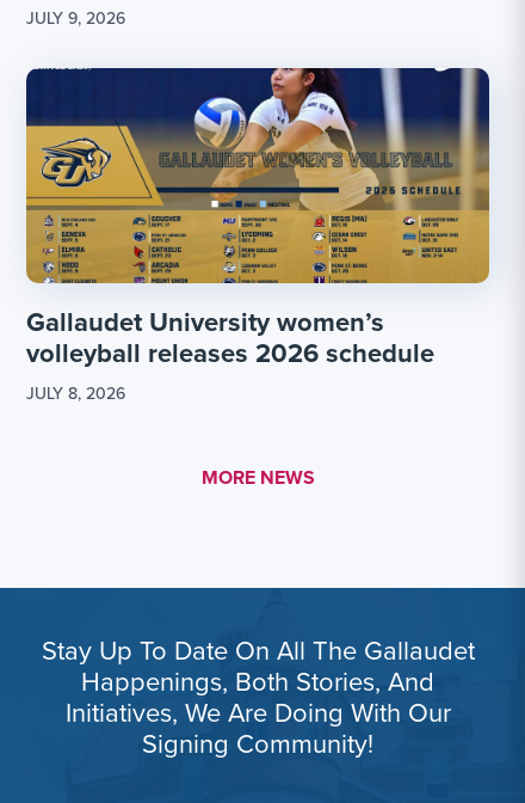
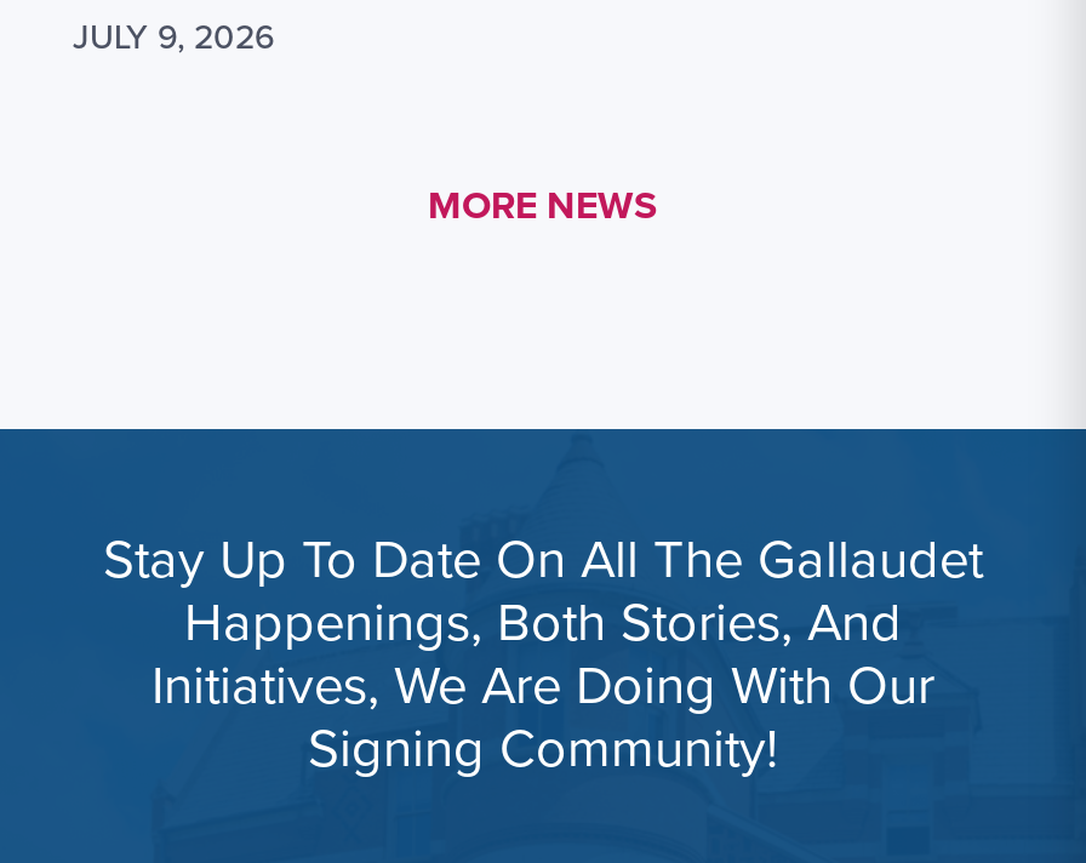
[25,67,492,406] [image] | Gallaudet University women’s | volleyball releases 2026 schedule | JULY 8, 2026 -> none

